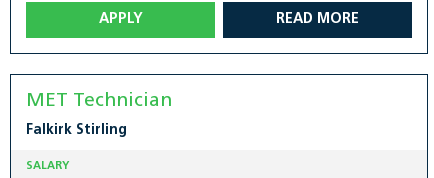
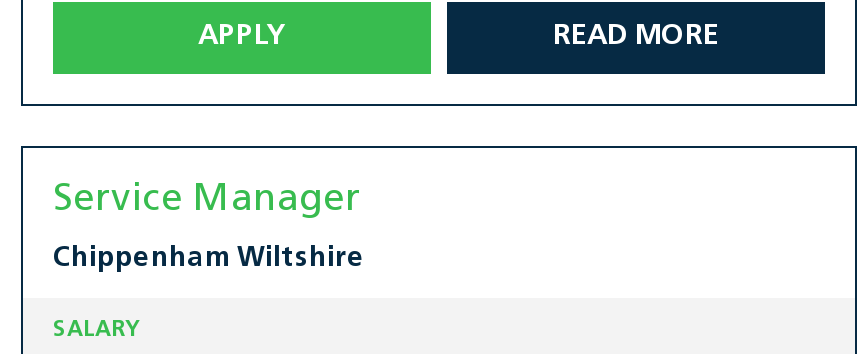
[26,92,172,111] MET Technician -> [53,182,361,220] Service Manager
[26,122,127,137] Falkirk Stirling -> [53,243,365,273] Chippenham Wiltshire

